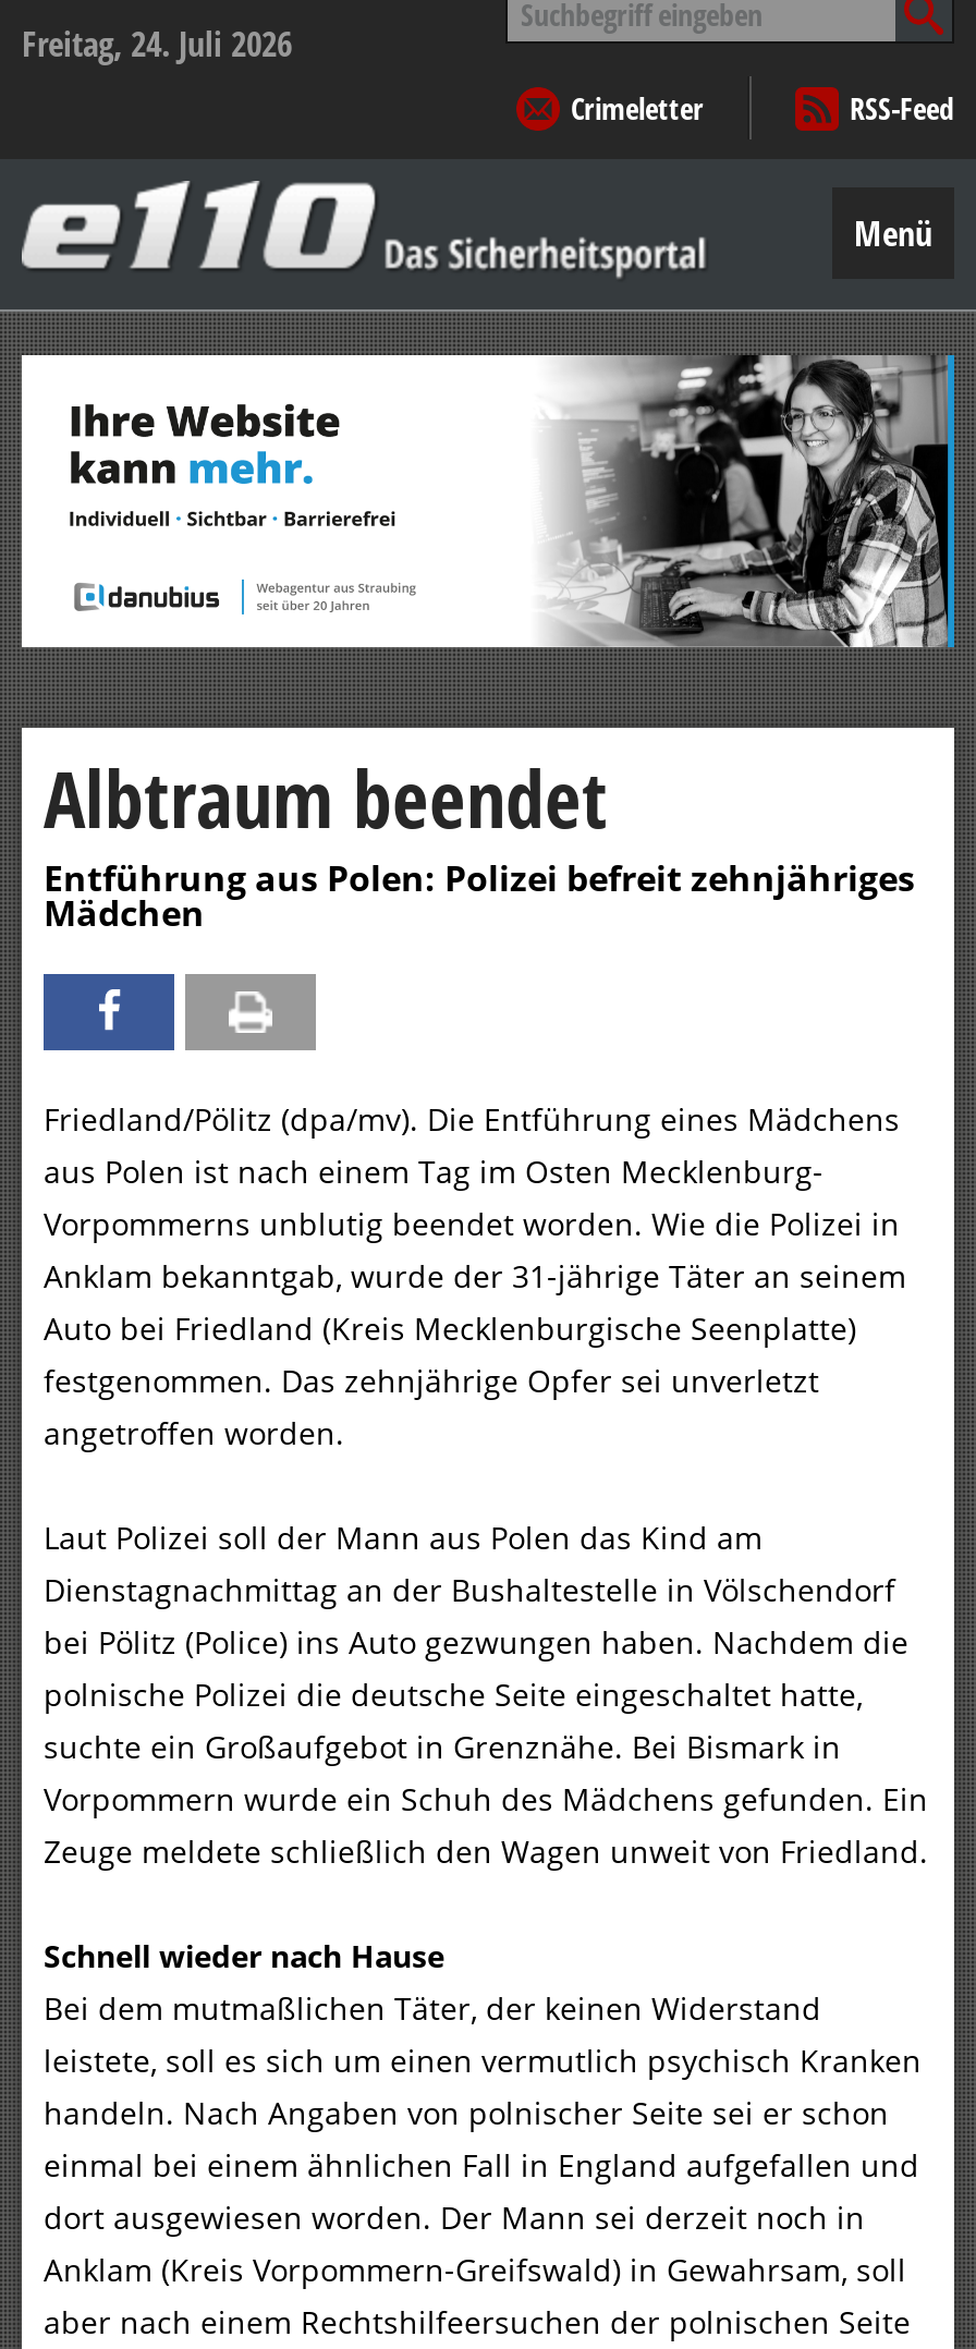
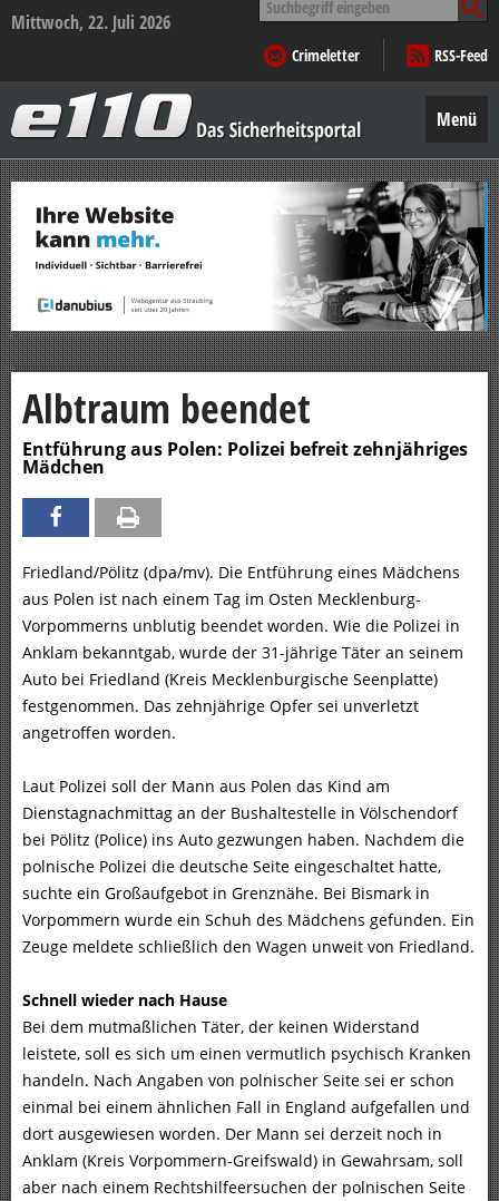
[22,20,292,68] Freitag, 24. Juli 2026 -> [11,10,170,35] Mittwoch, 22. Juli 2026

